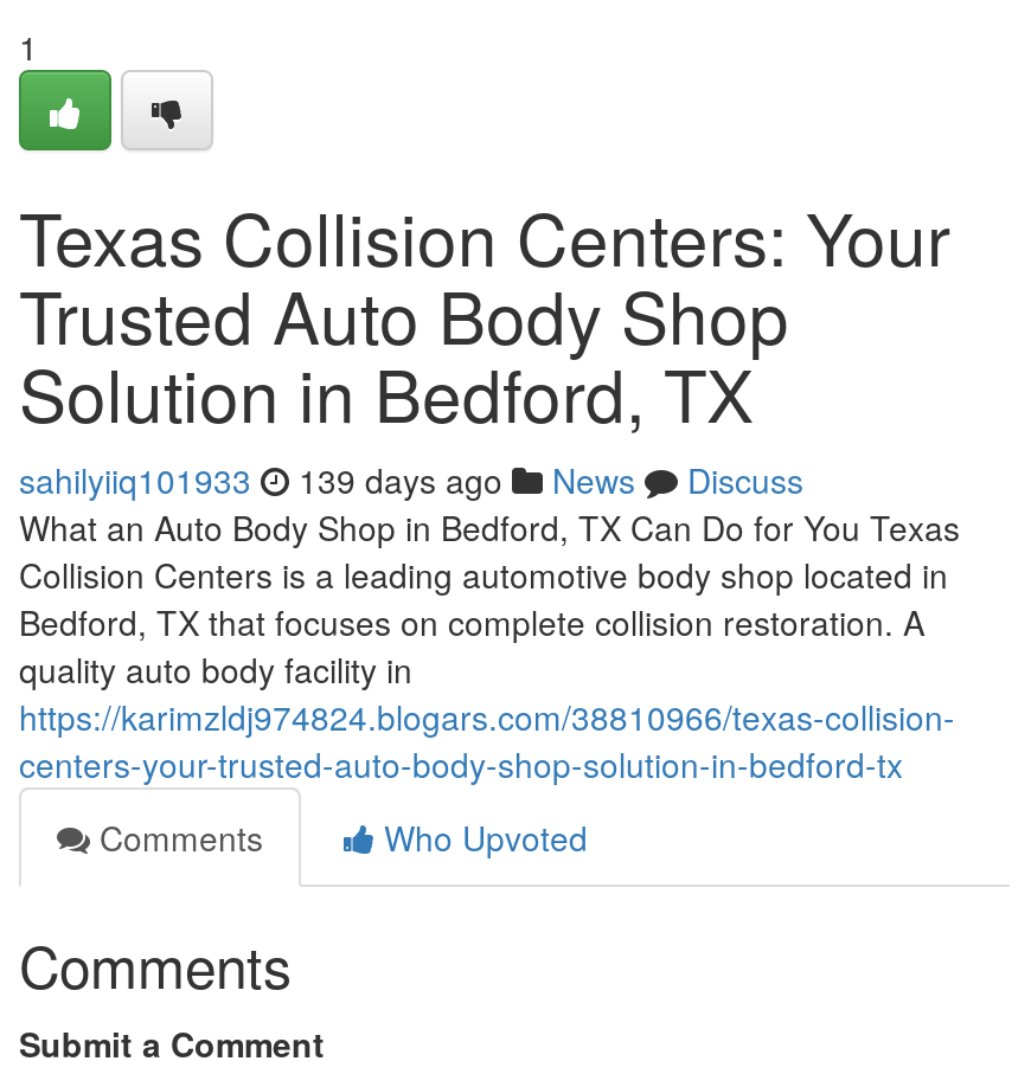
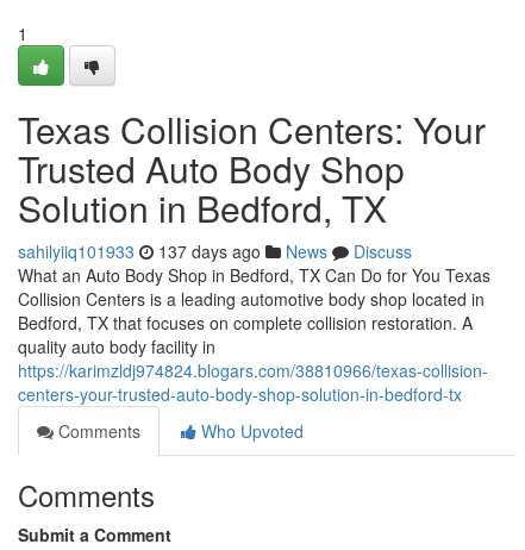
[19,456,803,503] sahilyiiq101933 139 days ago News Discuss -> [18,239,412,263] sahilyiiq101933 137 days ago News Discuss

